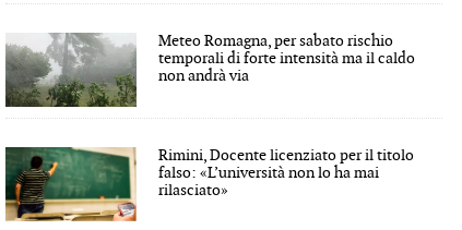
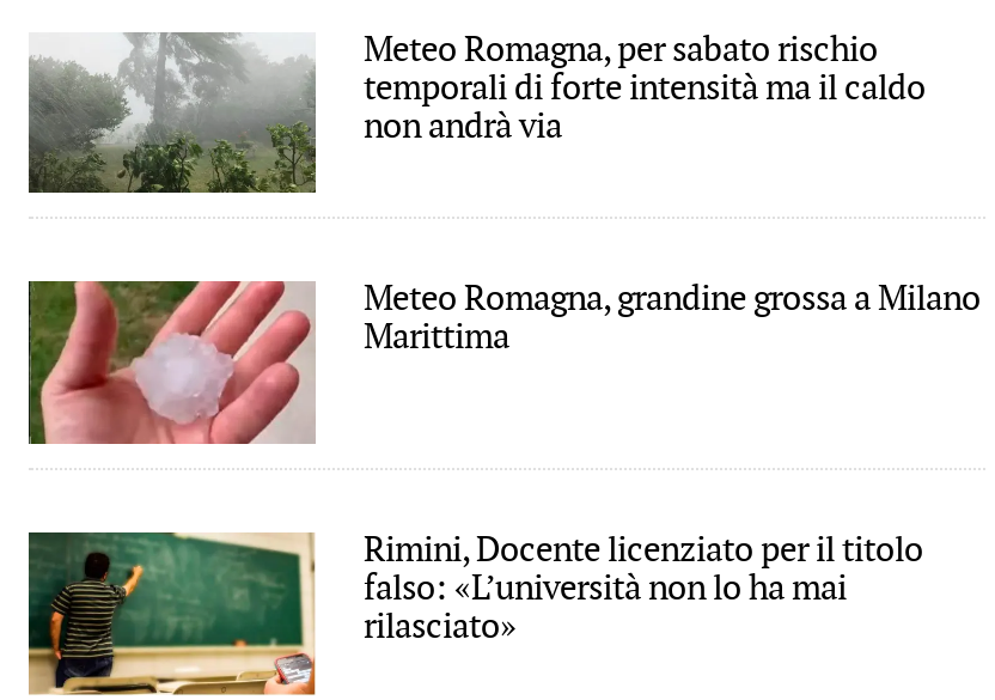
none -> [31,280,981,445] [image] | Meteo Romagna, grandine grossa a Milano | Marittima

